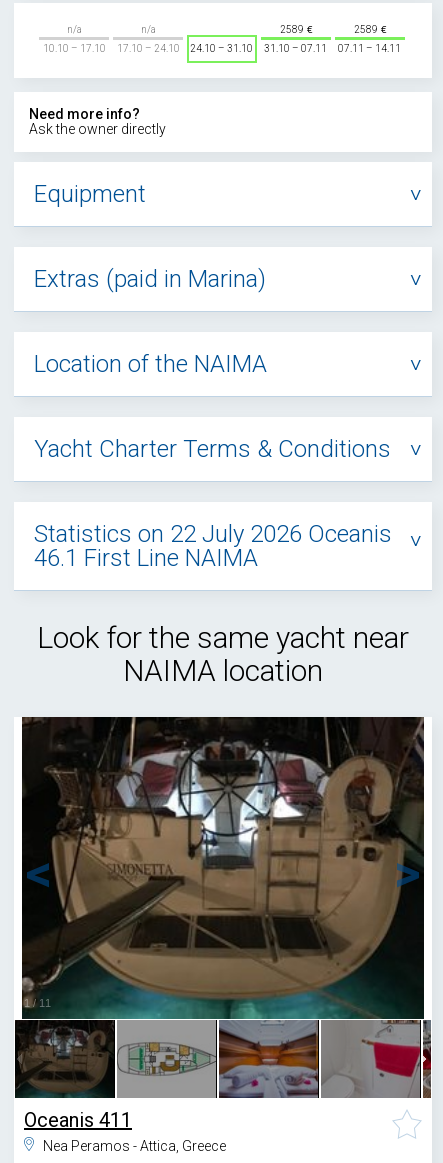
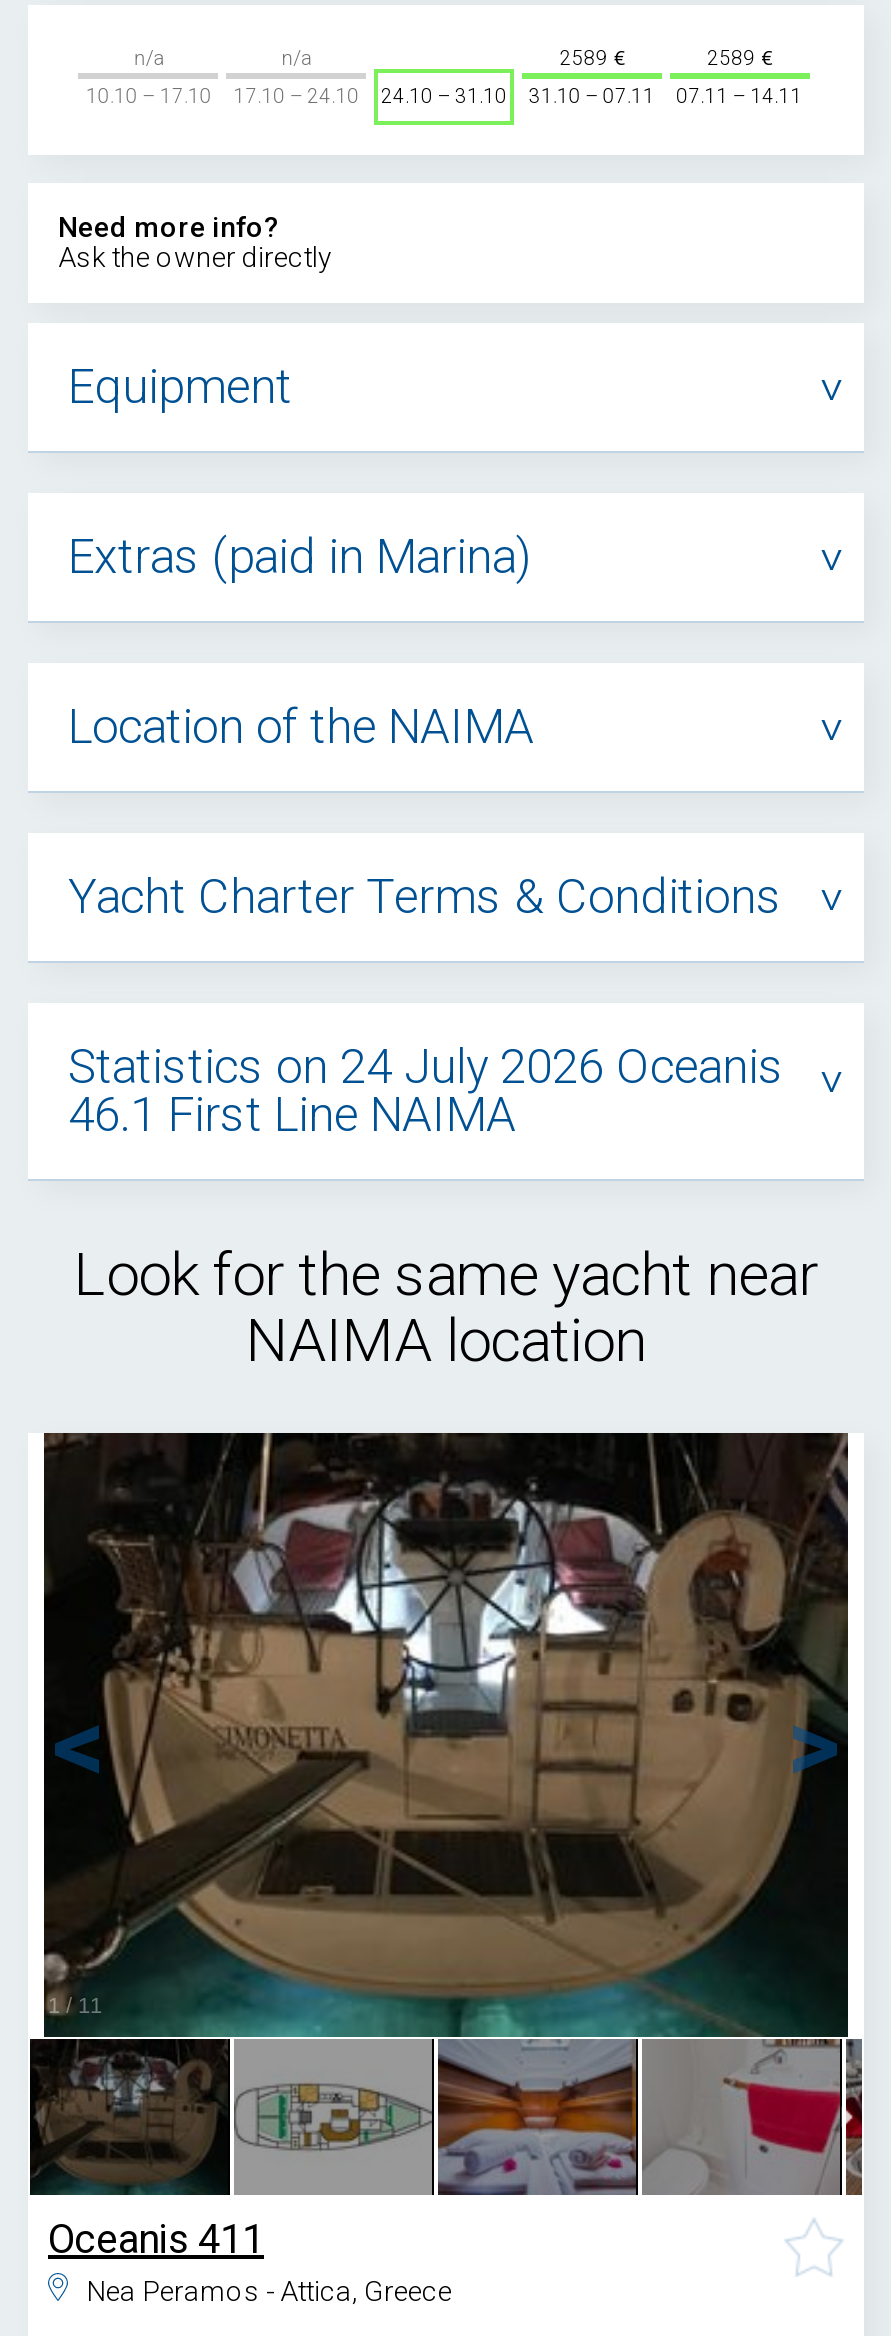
[34,520,392,548] Statistics on 22 July 2026 Oceanis -> [68,1039,784,1095] Statistics on 24 July 2026 Oceanis

